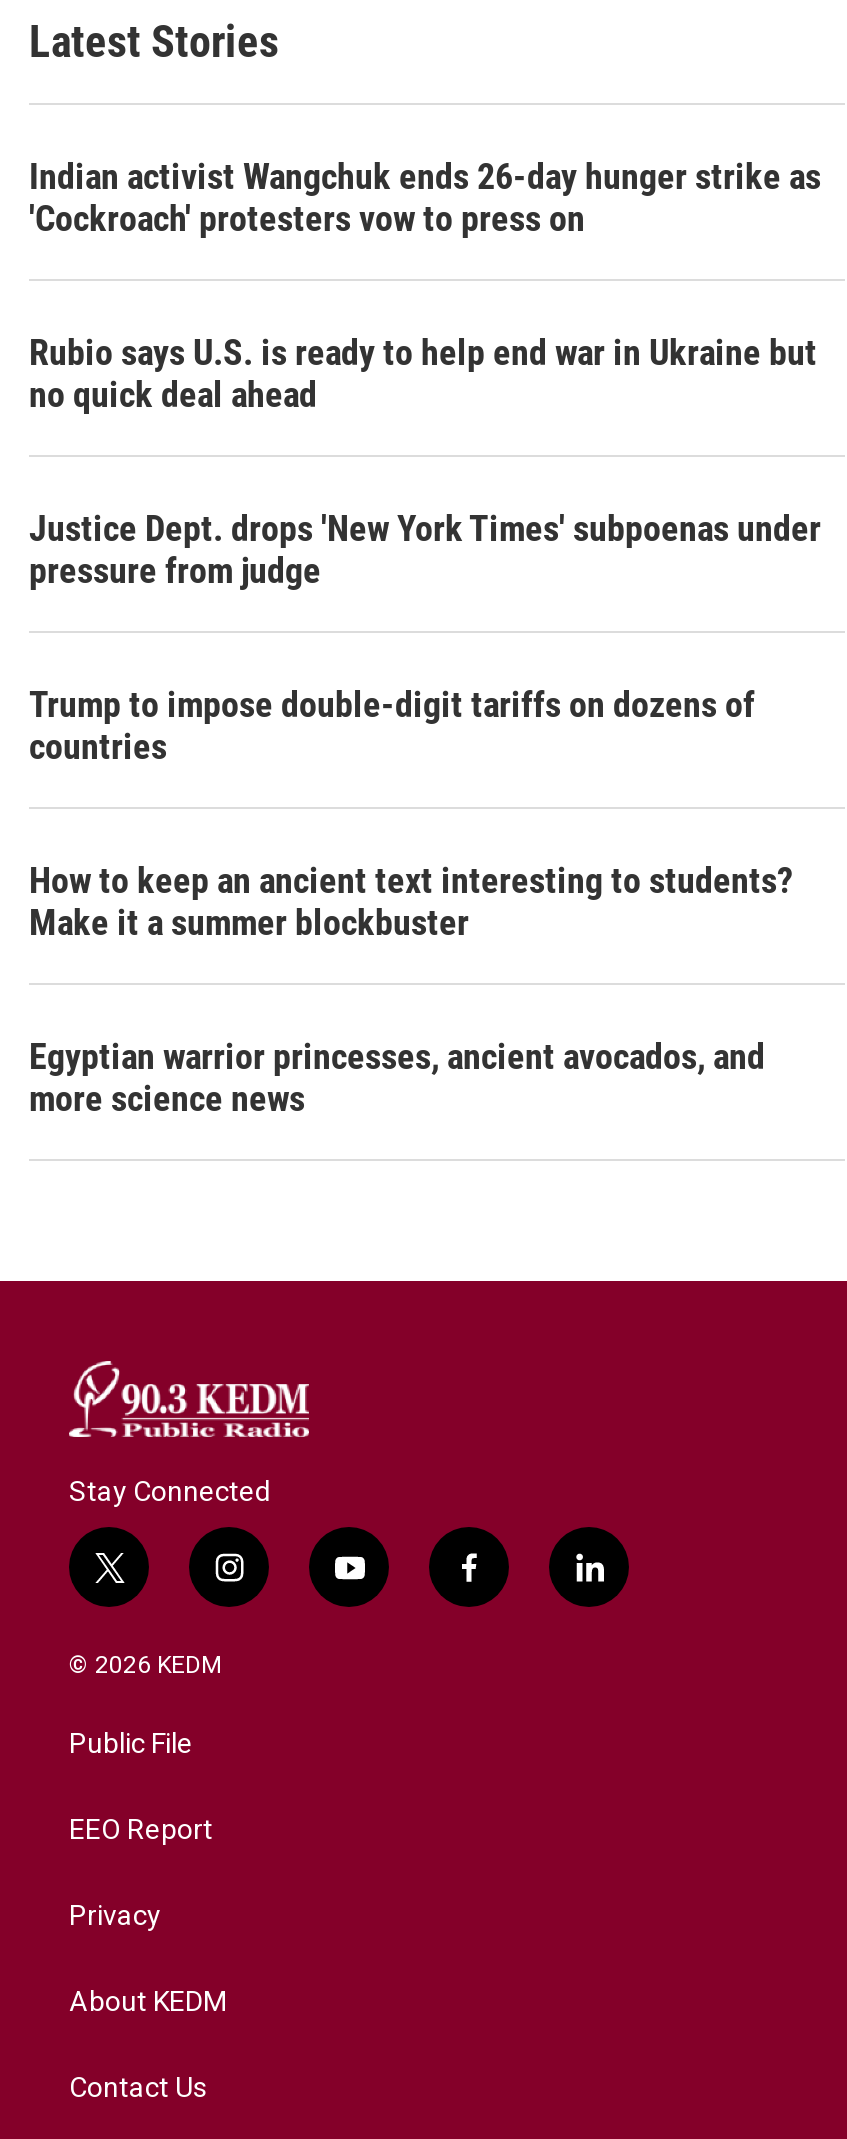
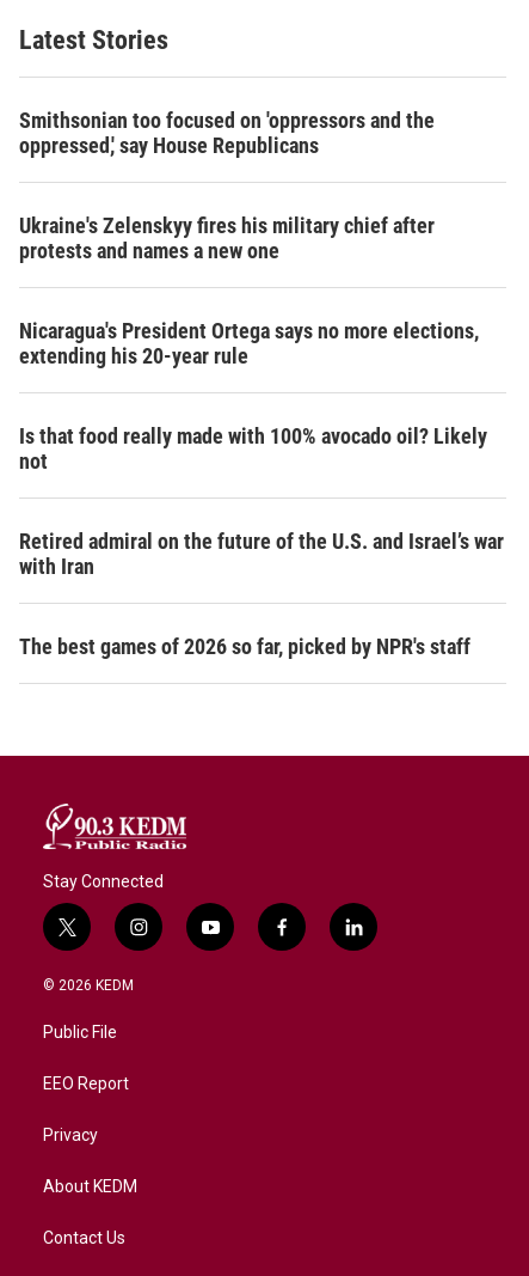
[29,155,821,239] Indian activist Wangchuk ends 26-day hunger strike as | 'Cockroach' protesters vow to press on -> [19,108,435,158] Smithsonian too focused on 'oppressors and the | oppressed,' say House Republicans
[29,331,817,415] Rubio says U.S. is ready to help end war in Ukraine but | no quick deal ahead -> [19,213,435,263] Ukraine's Zelenskyy fires his military chief after | protests and names a new one
[29,507,821,591] Justice Dept. drops 'New York Times' subpoenas under | pressure from judge -> [19,318,479,368] Nicaragua's President Ortega says no more elections, | extending his 20-year rule
[29,683,755,767] Trump to impose double-digit tariffs on dozens of | countries -> [19,423,487,474] Is that food really made with 100% avocado oil? Likely | not
[29,859,793,943] How to keep an ancient text interesting to students? | Make it a summer blockbuster -> [19,529,504,579] Retired admiral on the future of the U.S. and Israel’s war | with Iran
[29,1035,765,1119] Egyptian warrior princesses, ancient avocados, and | more science news -> [19,634,470,659] The best games of 2026 so far, picked by NPR's staff

